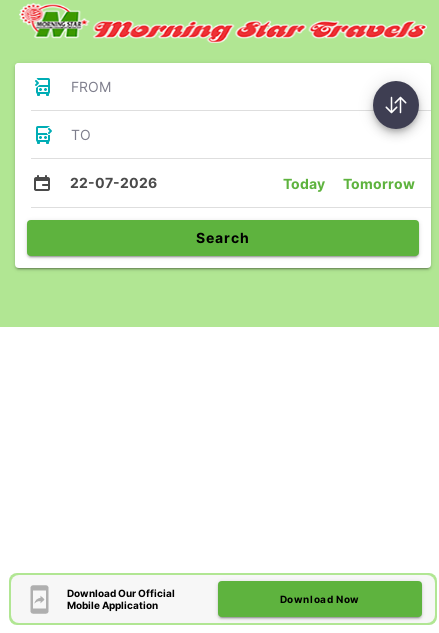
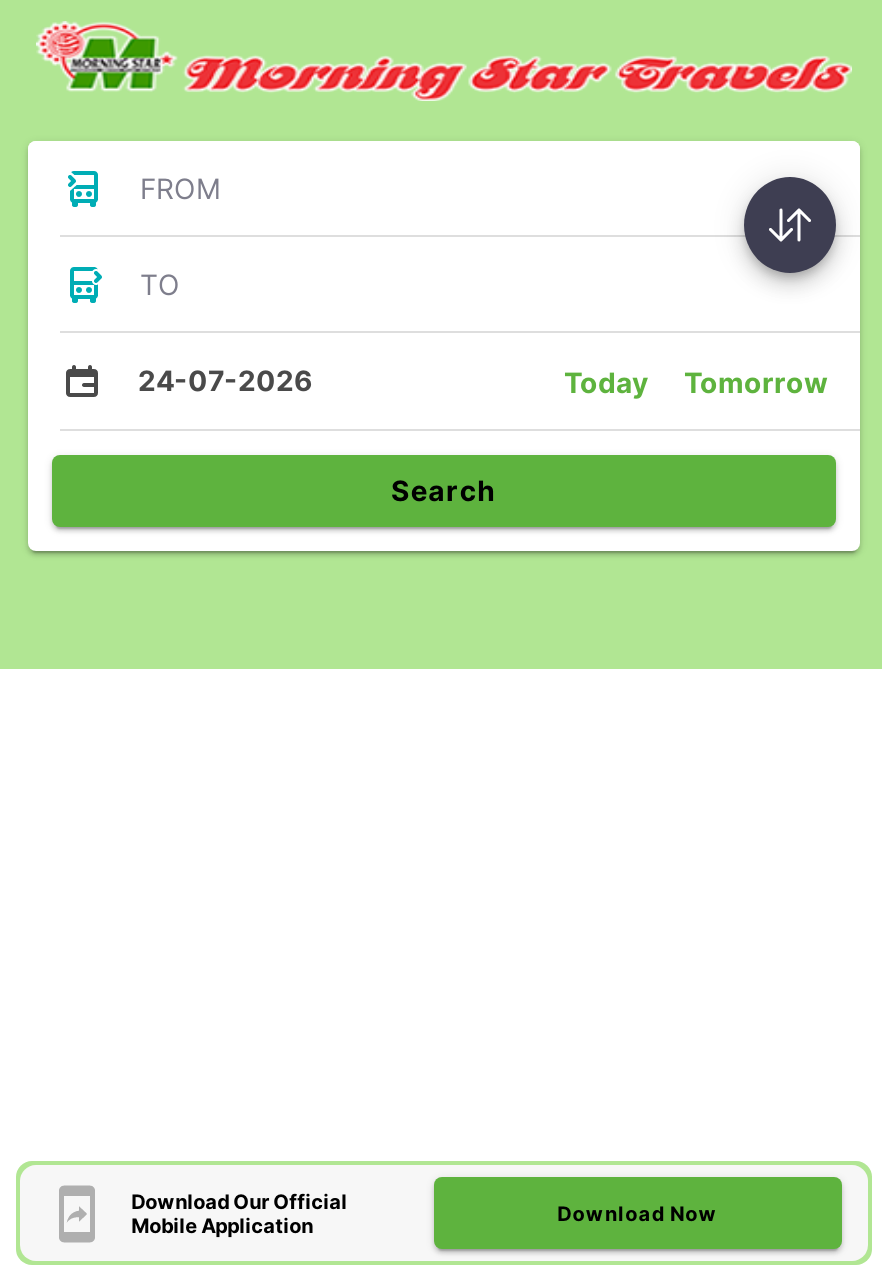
[70,174,157,191] 22-07-2026 -> [138,363,312,397] 24-07-2026

